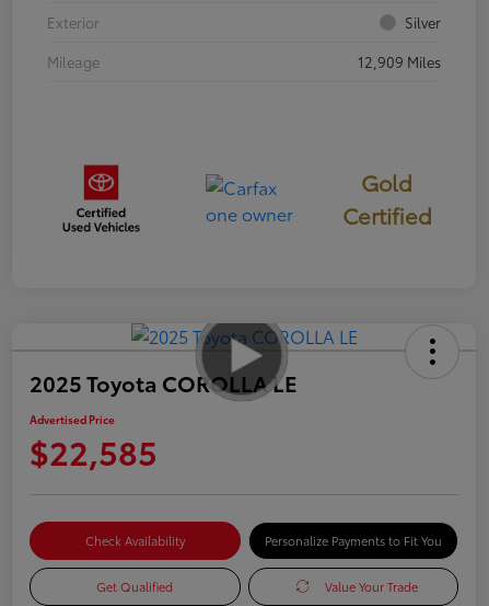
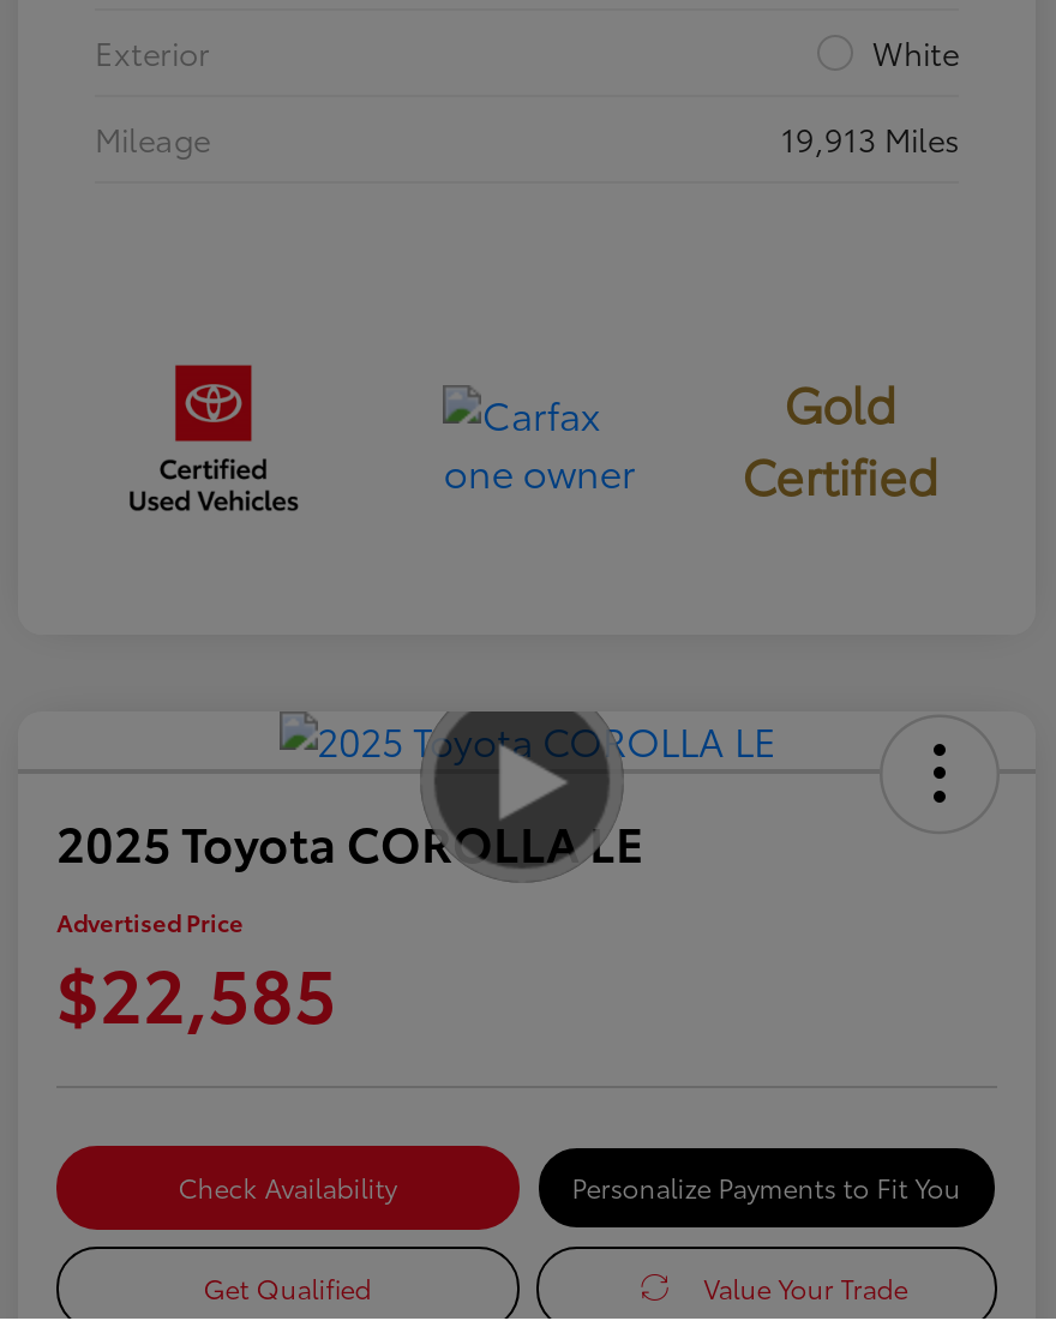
[405,12,441,32] Silver -> [872,29,959,72] White
[358,52,441,71] 12,909 Miles -> [781,115,959,158] 19,913 Miles

